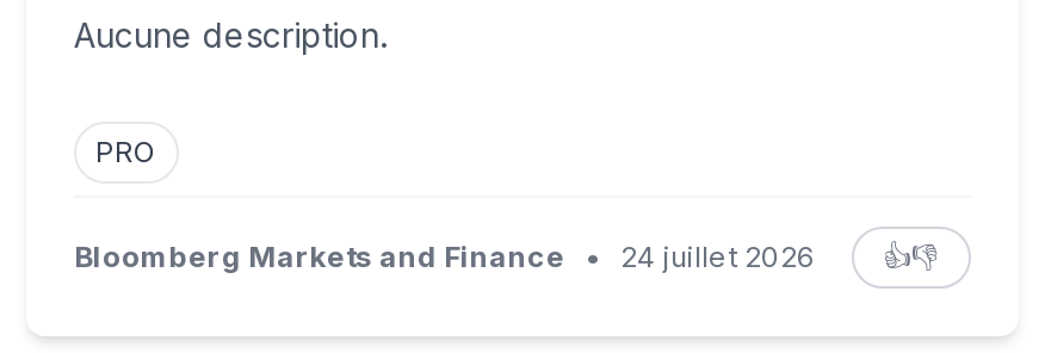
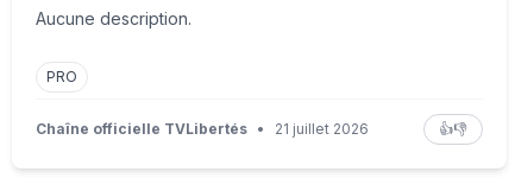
[74,239,816,274] Bloomberg Markets and Finance • 24 juillet 2026 -> [36,120,369,138] Chaîne officielle TVLibertés • 21 juillet 2026

